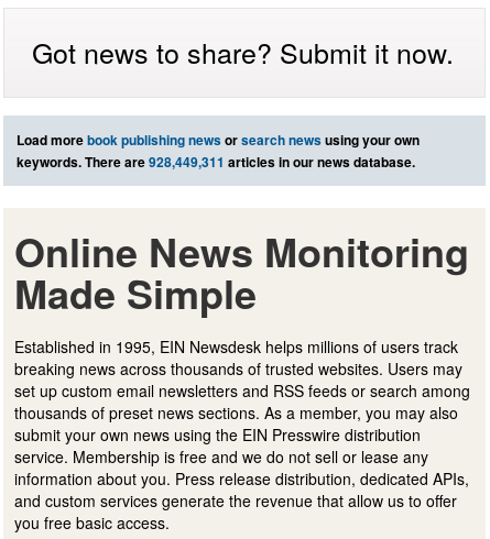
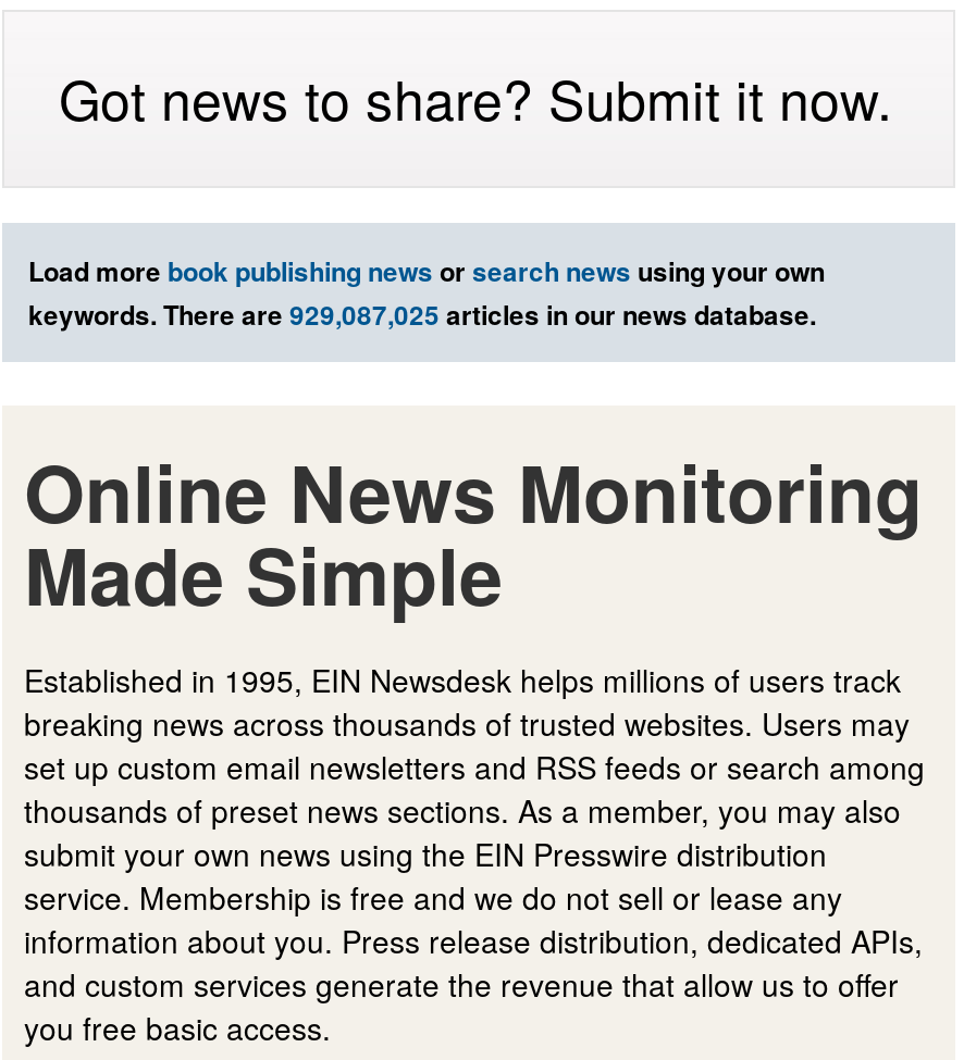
[17,152,415,172] keywords. There are 928,449,311 articles in our news database. -> [28,295,816,334] keywords. There are 929,087,025 articles in our news database.

